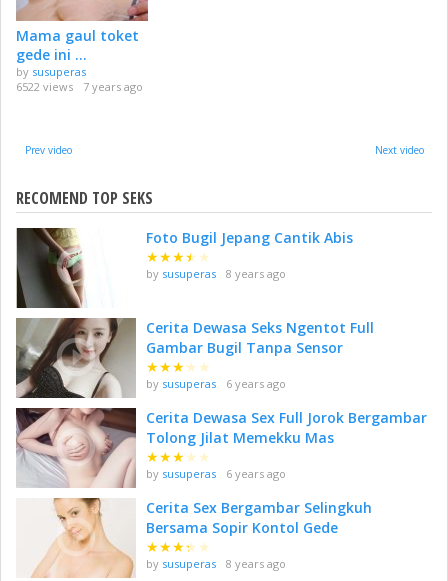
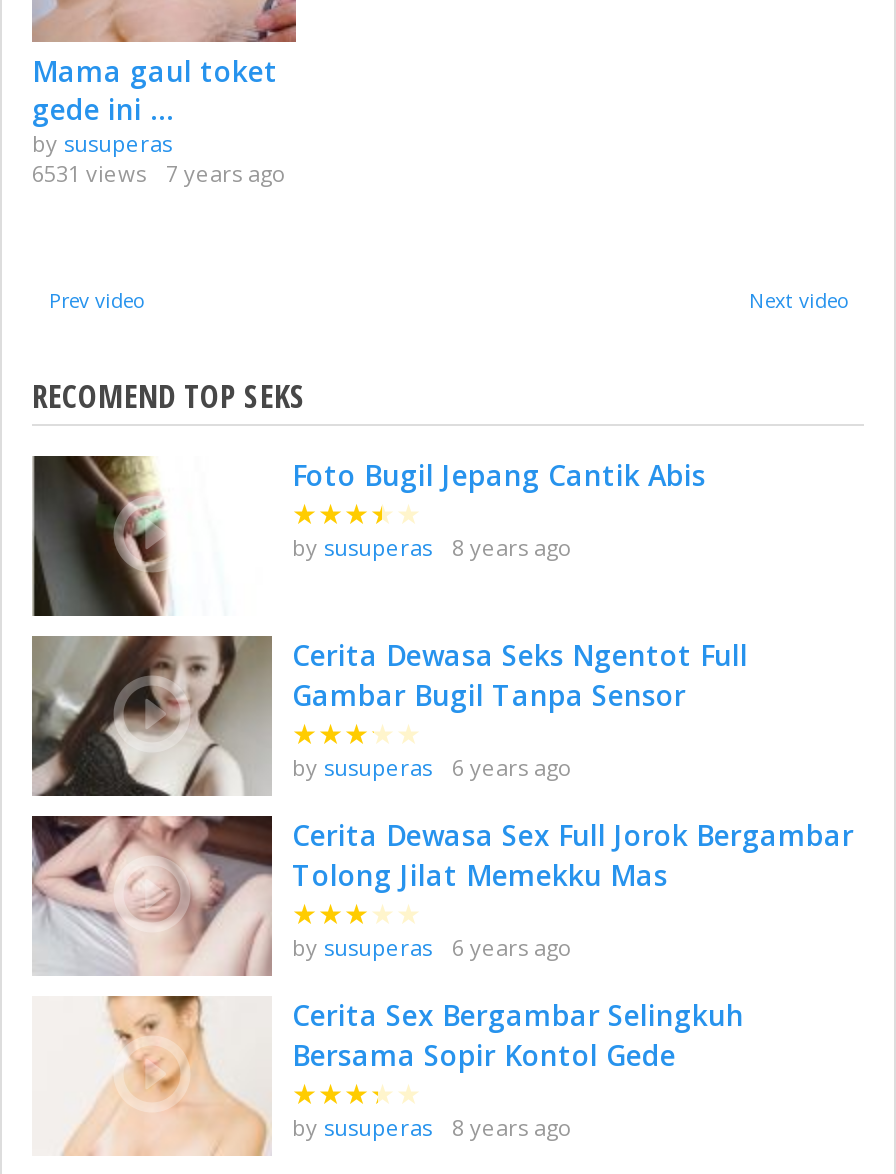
[16,79,143,94] 6522 views 7 years ago -> [32,158,286,188] 6531 views 7 years ago

